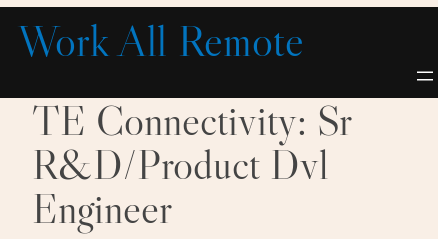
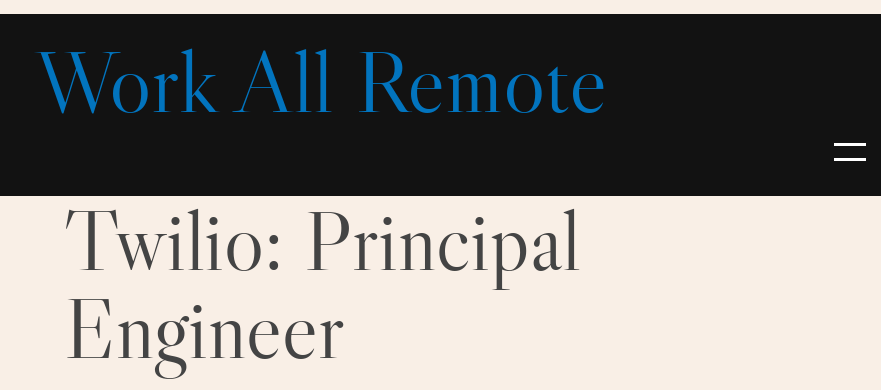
[32,94,351,190] TE Connectivity: Sr | R&D/Product Dvl -> [64,189,580,293] Twilio: Principal

